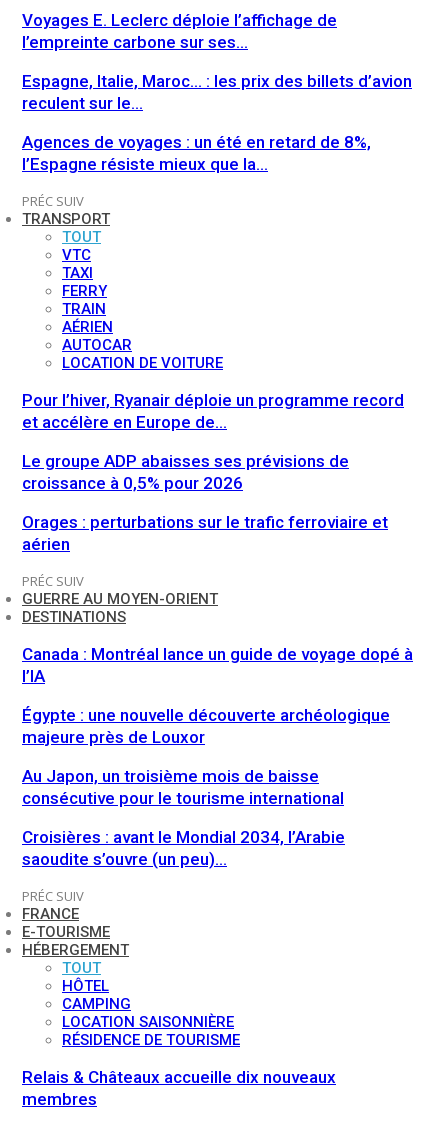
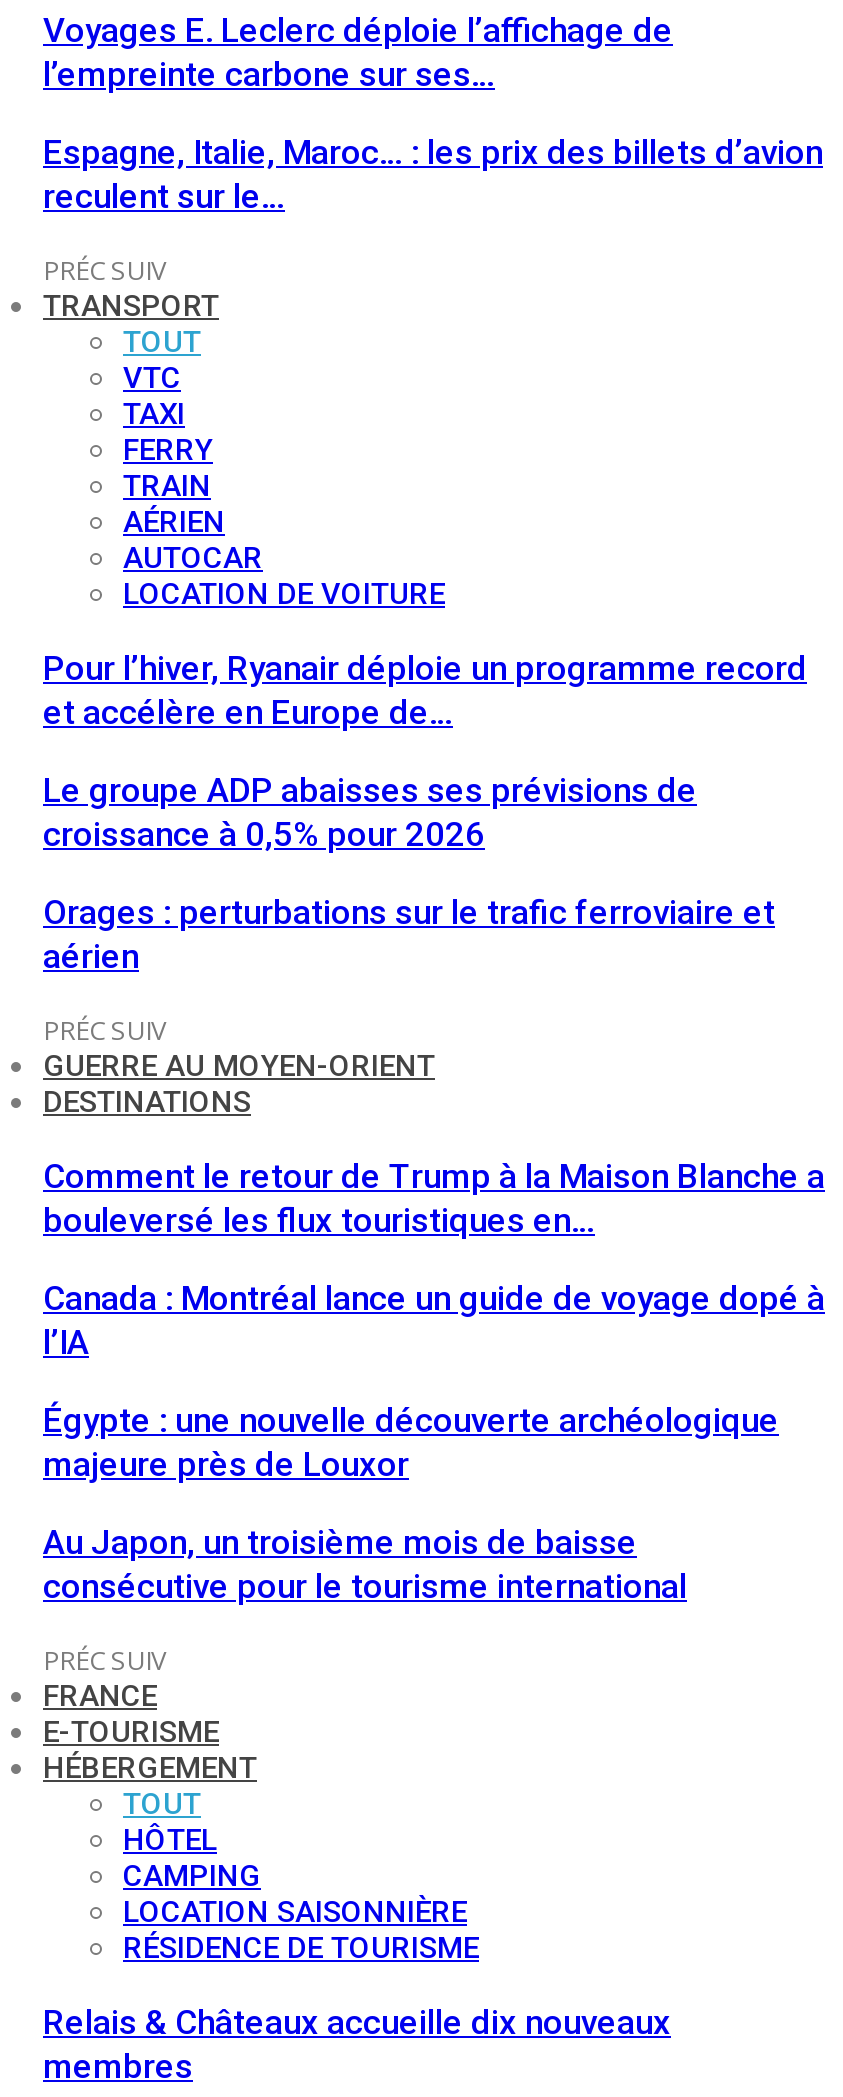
[22,132,371,174] Agences de voyages : un été en retard de 8%, | l’Espagne résiste mieux que la… -> none
none -> [43,1156,825,1240] Comment le retour de Trump à la Maison Blanche a | bouleversé les flux touristiques en…
[22,827,345,869] Croisières : avant le Mondial 2034, l’Arabie | saoudite s’ouvre (un peu)… -> none

